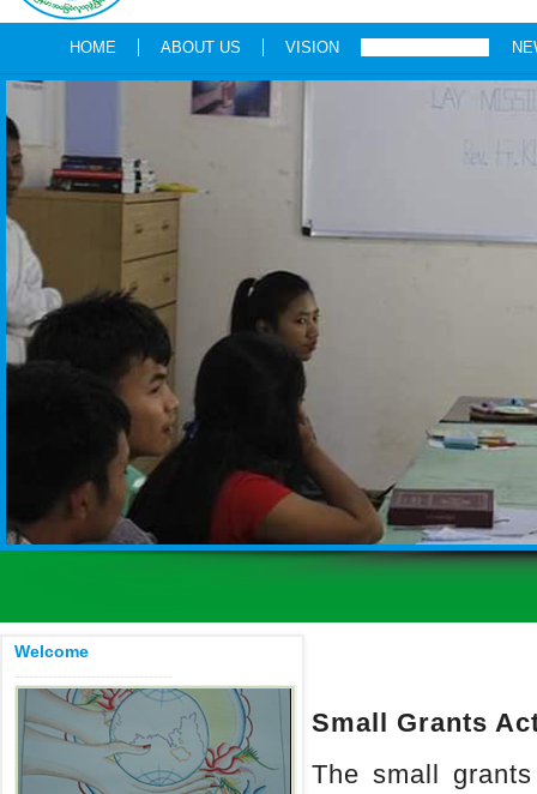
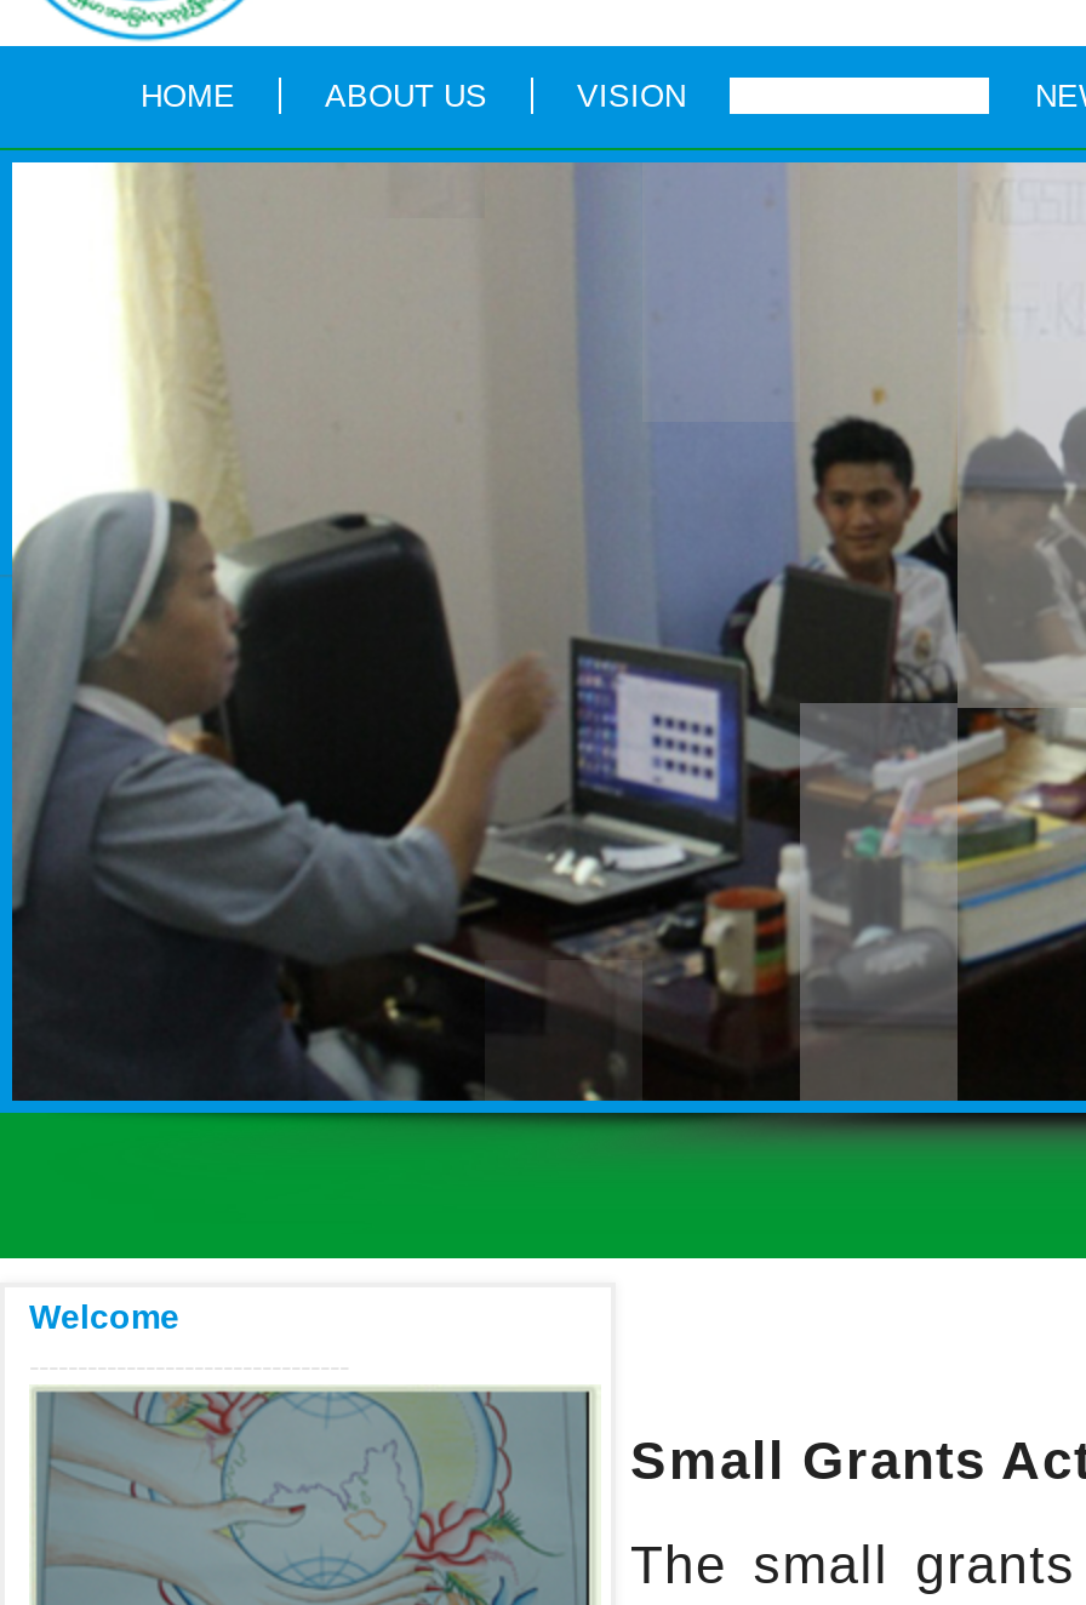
[5,79,533,546] [image] -> [10,160,1079,1103] [image]

